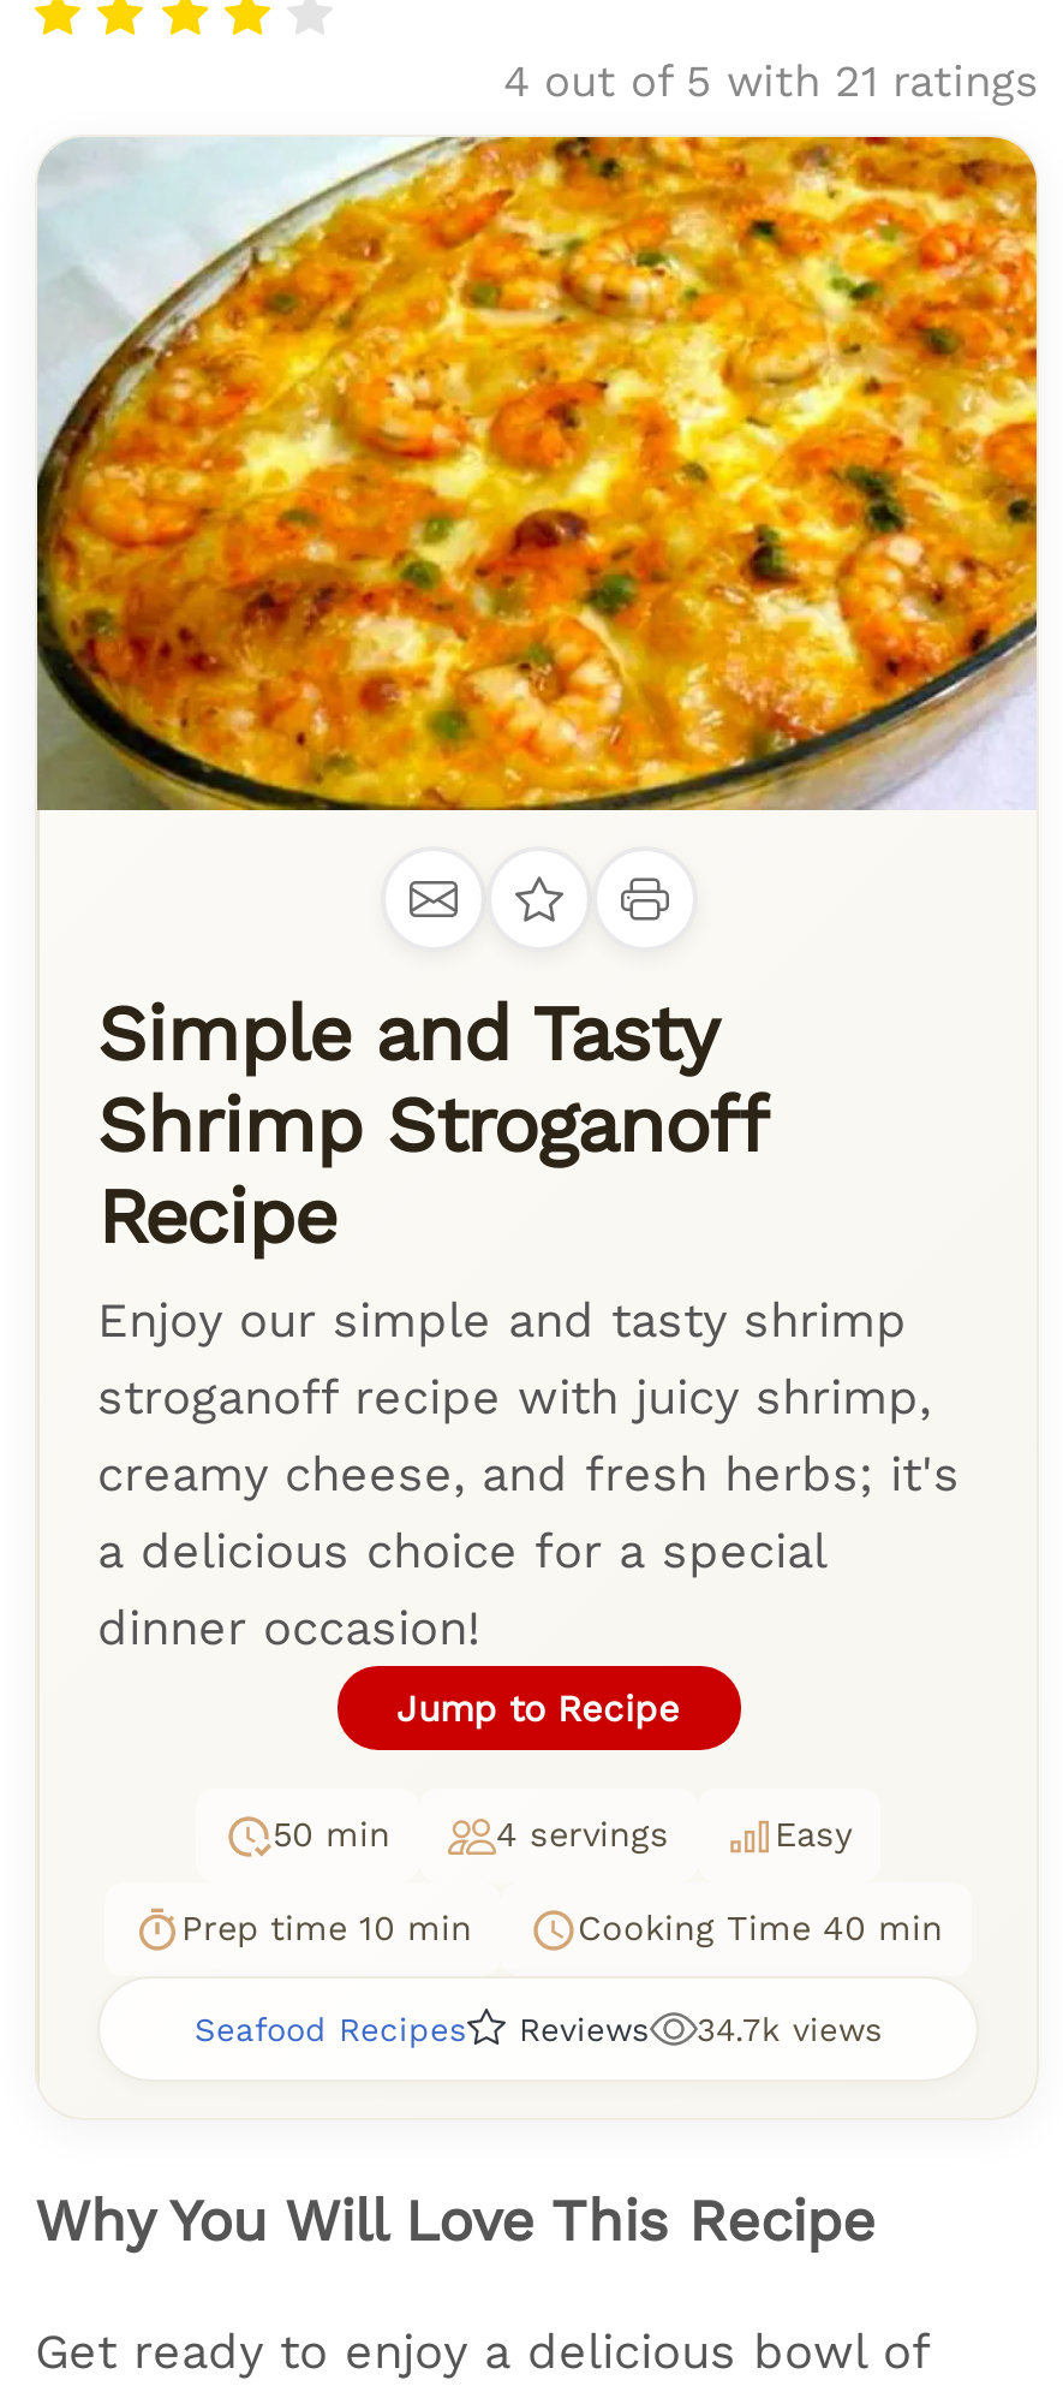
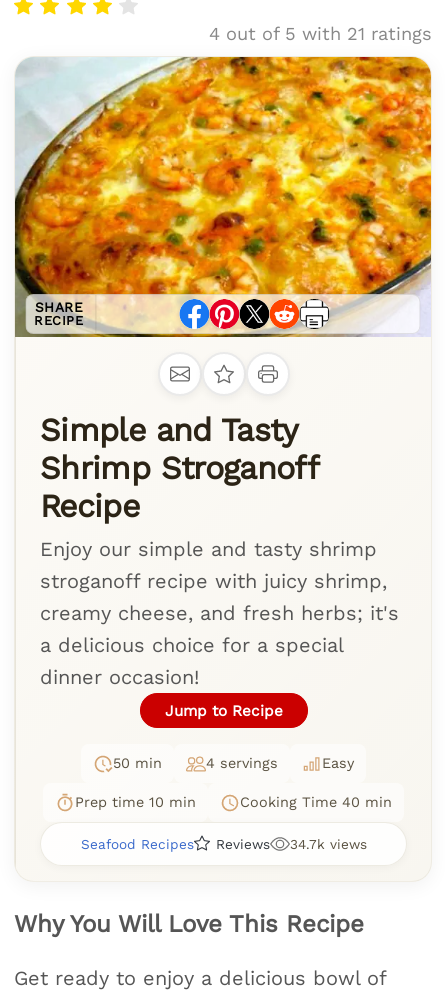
none -> [34,299,83,328] SHARE | RECIPE
[237,704,998,805] [image] -> [98,293,415,335] [image]

